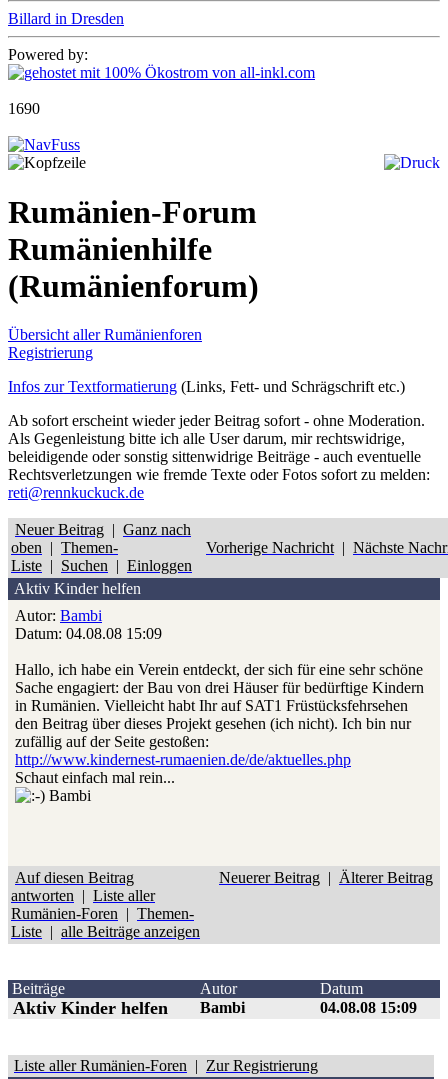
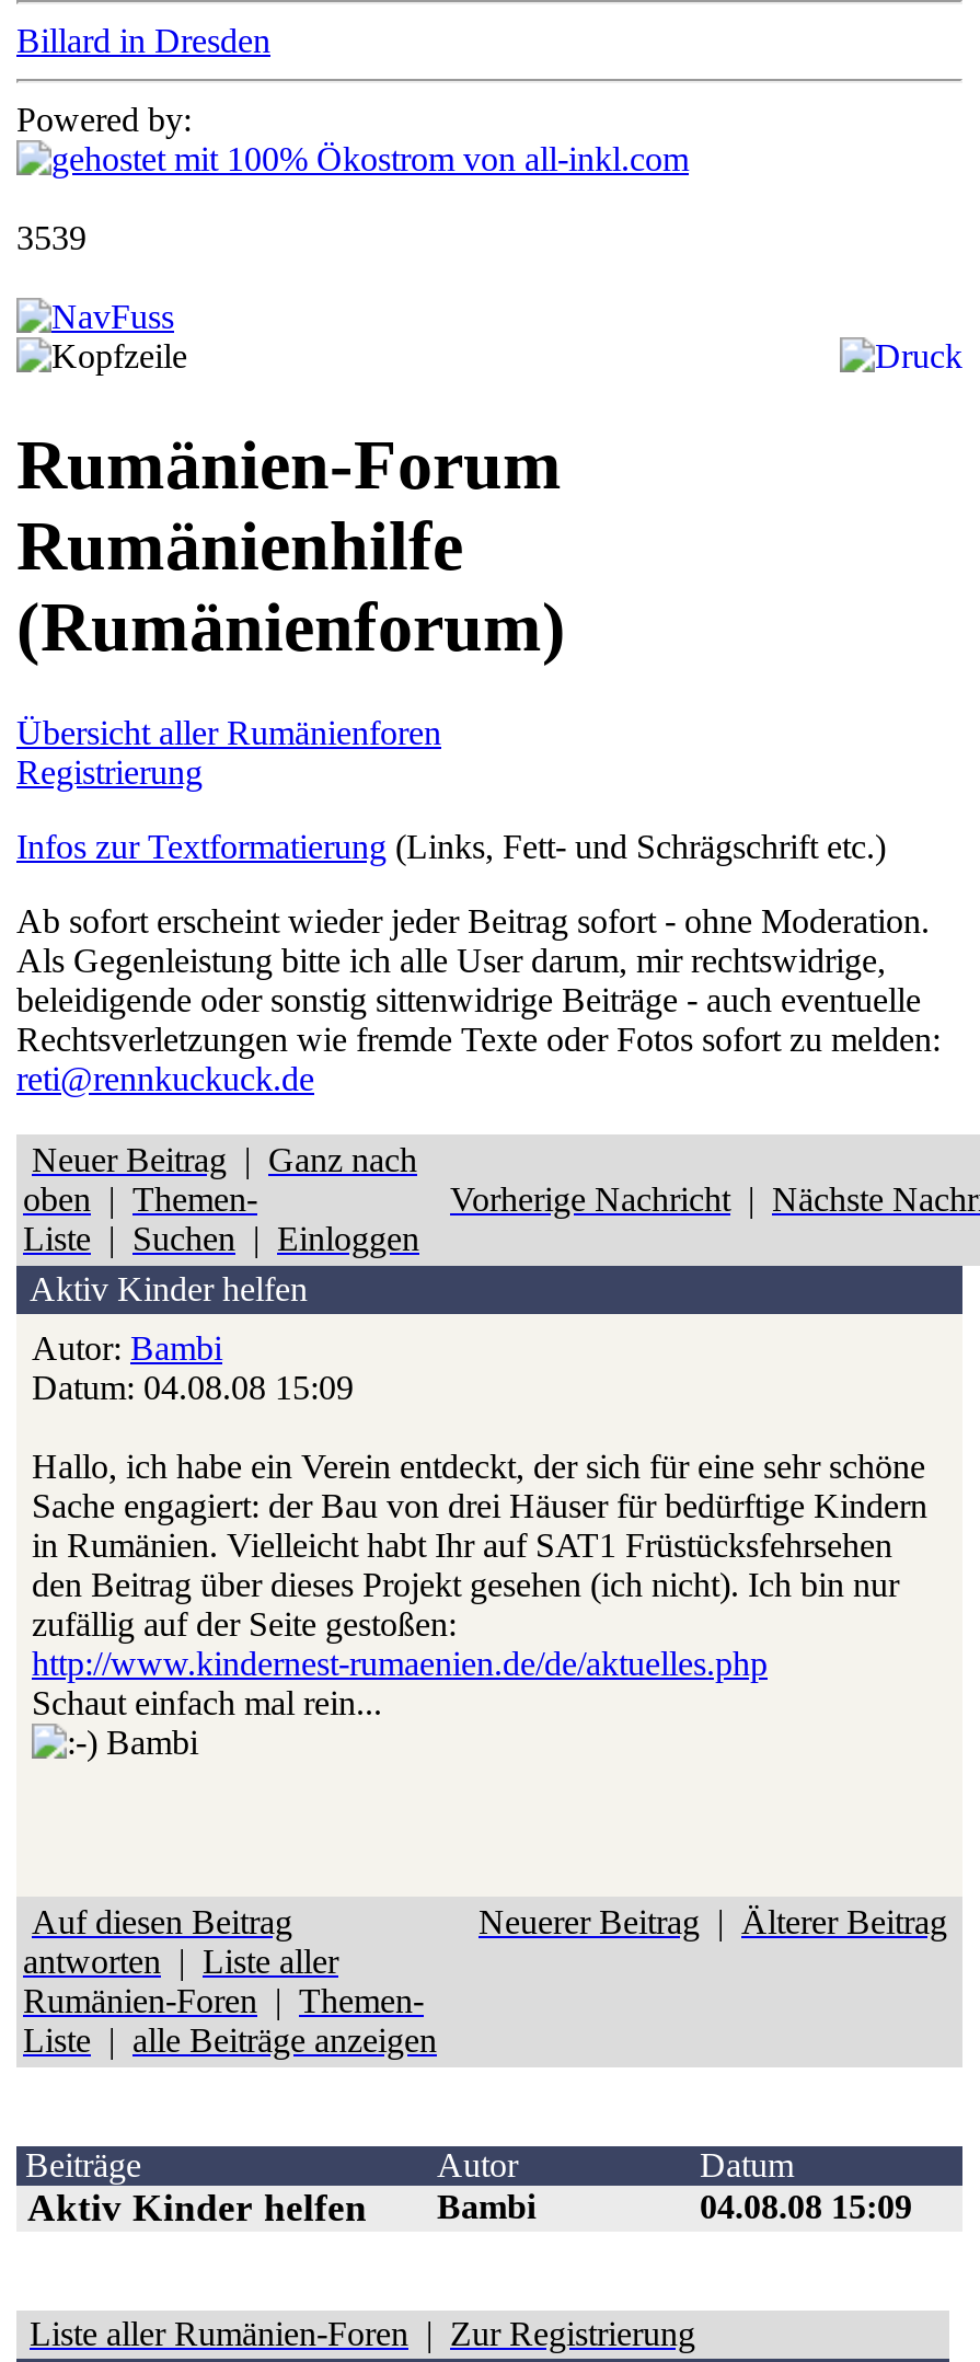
[8,100,40,117] 1690 -> [16,220,87,257] 3539

